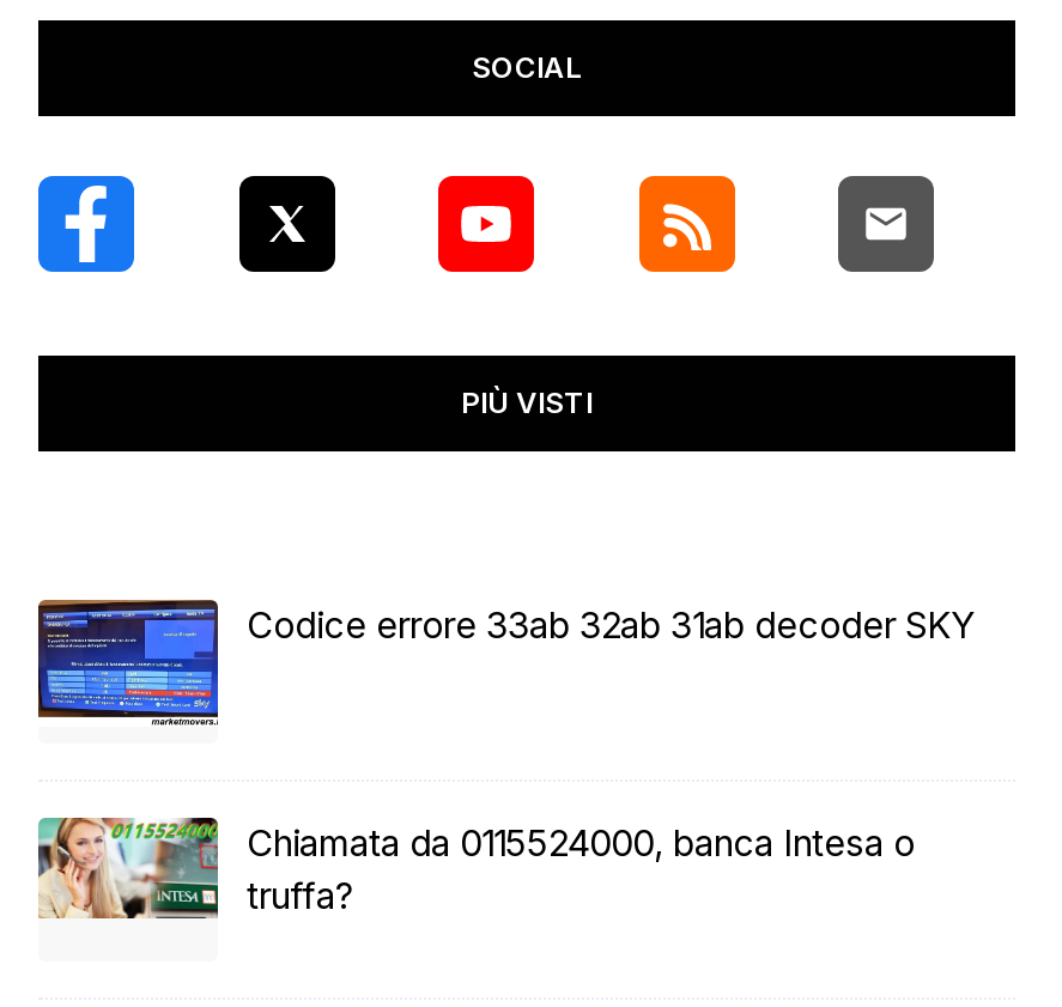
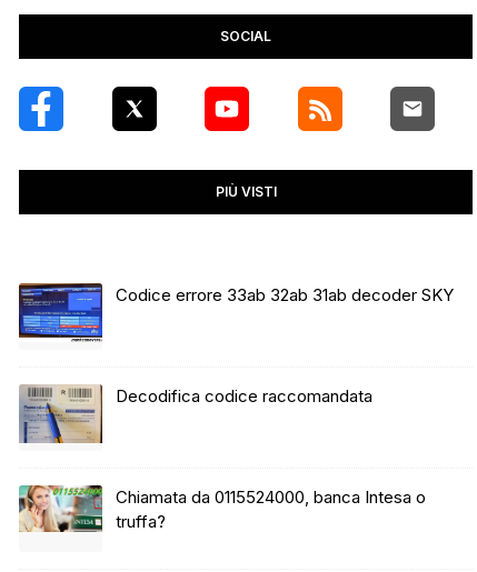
none -> [19,384,372,444] [image] | Decodifica codice raccomandata

